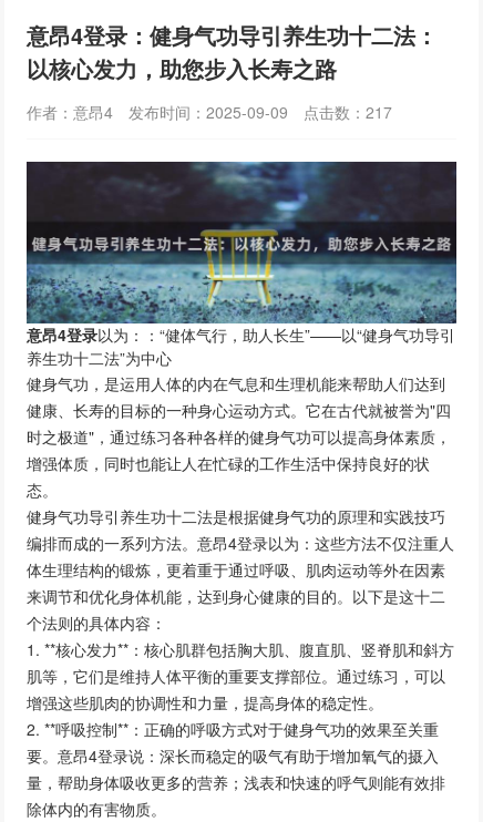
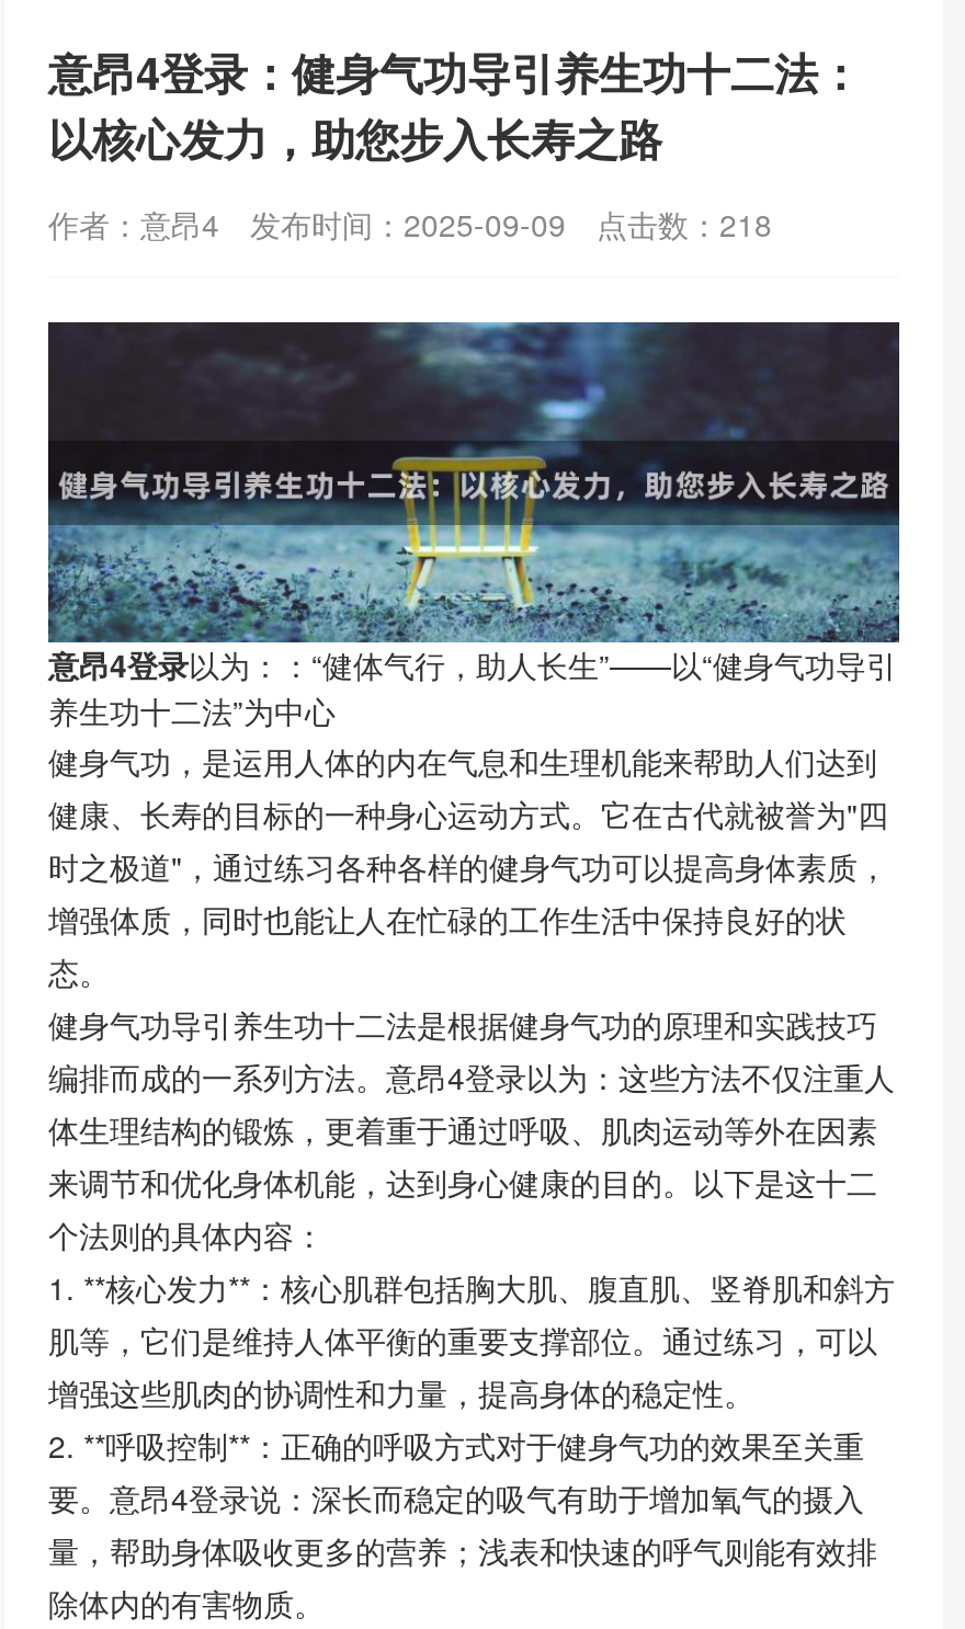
[27,101,392,123] 作者：意昂4 发布时间：2025-09-09 点击数：217 -> [48,202,772,246] 作者：意昂4 发布时间：2025-09-09 点击数：218

